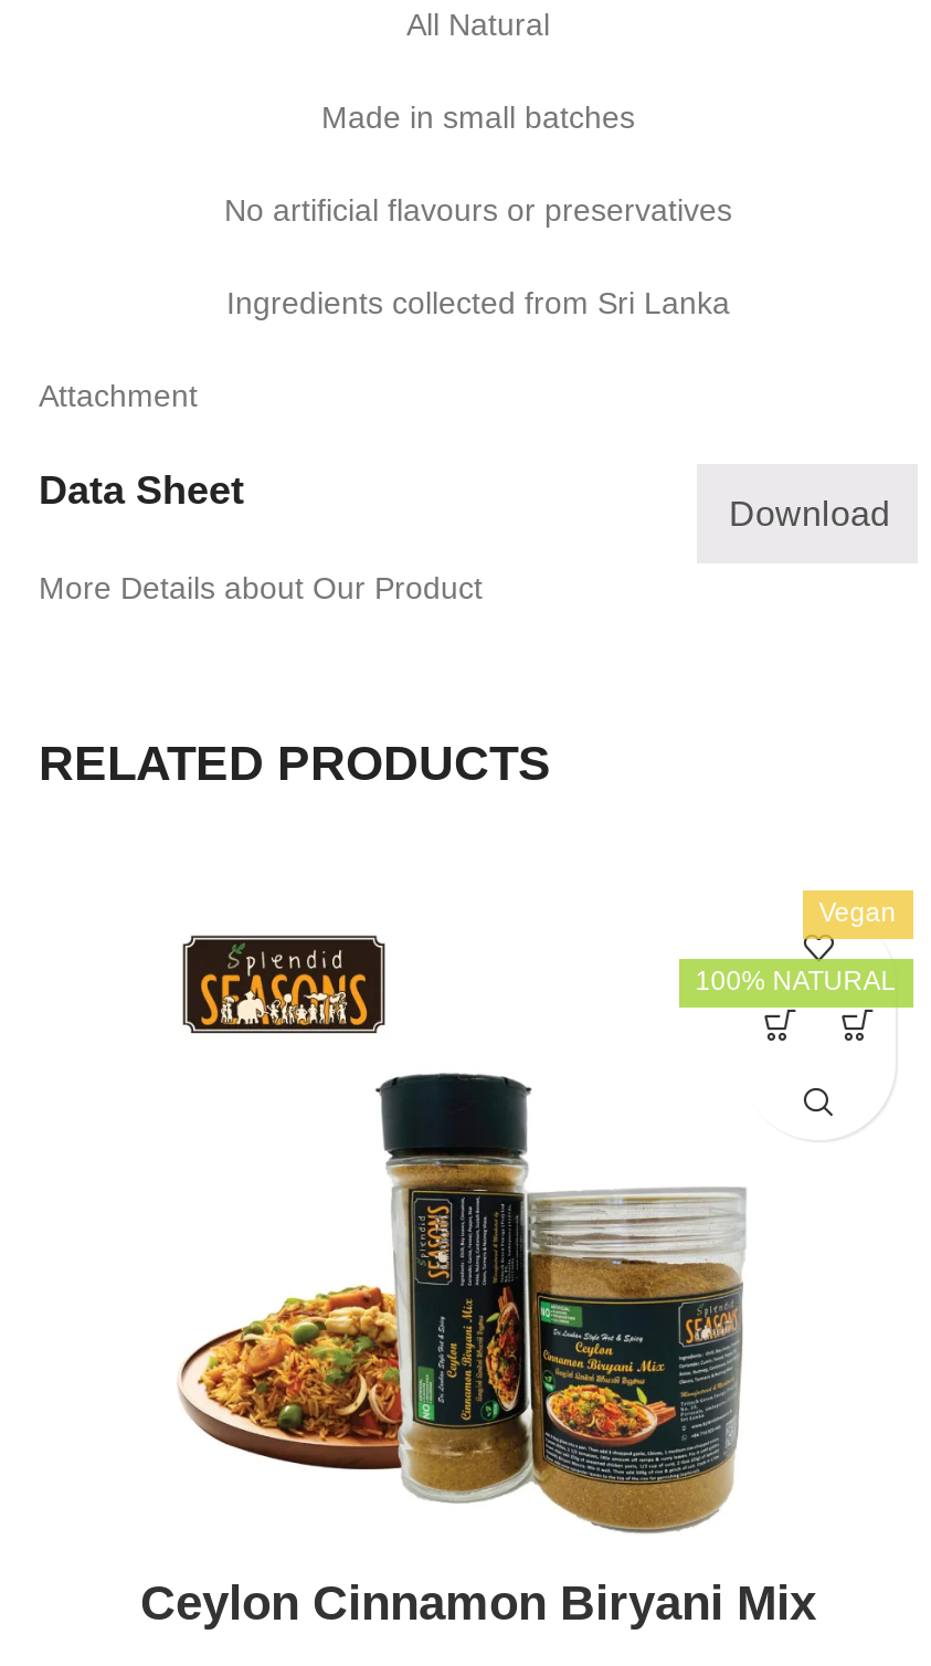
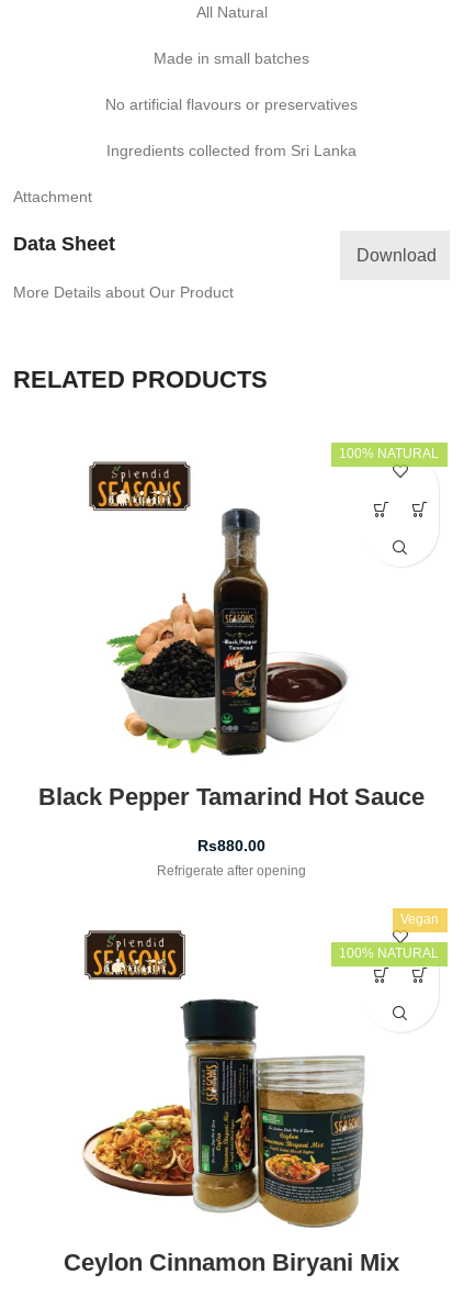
none -> [38,783,425,879] Black Pepper Tamarind Hot Sauce | Rs880.00 | Refrigerate after opening
none -> [88,446,439,757] [image] | 100% NATURAL

